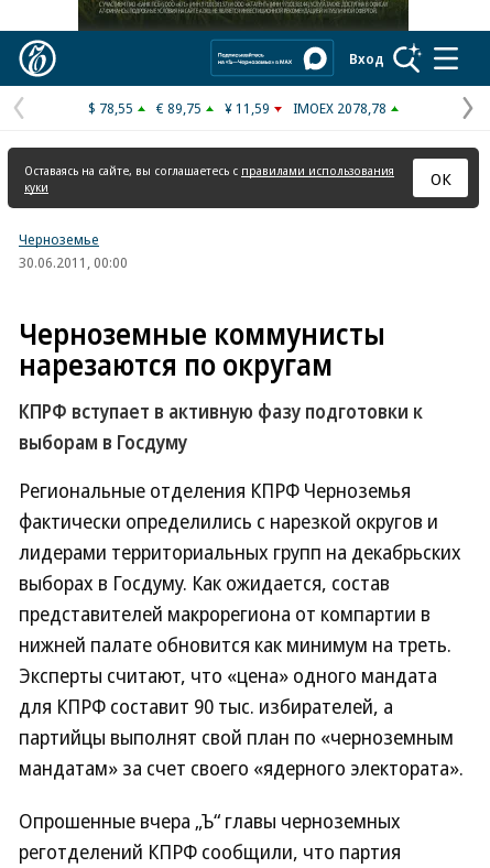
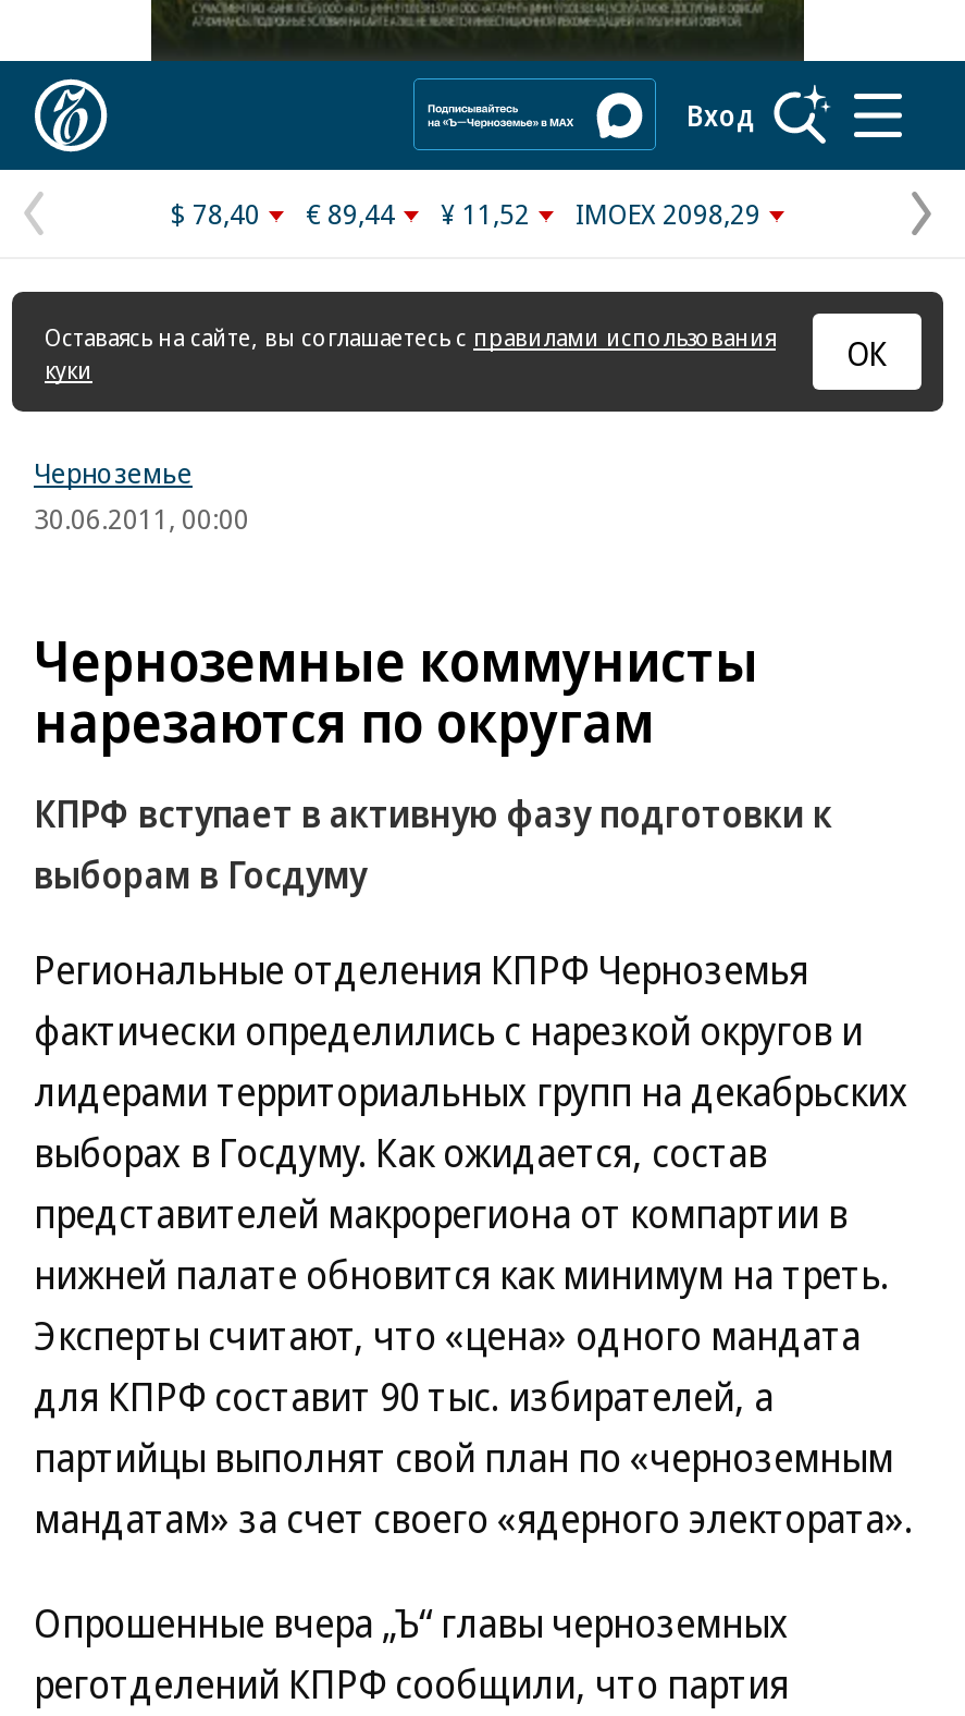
[88,98,133,118] $ 78,55 -> [171,194,260,233] $ 78,40
[156,98,202,118] € 89,75 -> [306,194,395,233] € 89,44
[225,98,270,118] ¥ 11,59 -> [441,194,530,233] ¥ 11,52
[293,98,386,118] IMOEX 2078,78 -> [576,194,760,233] IMOEX 2098,29

